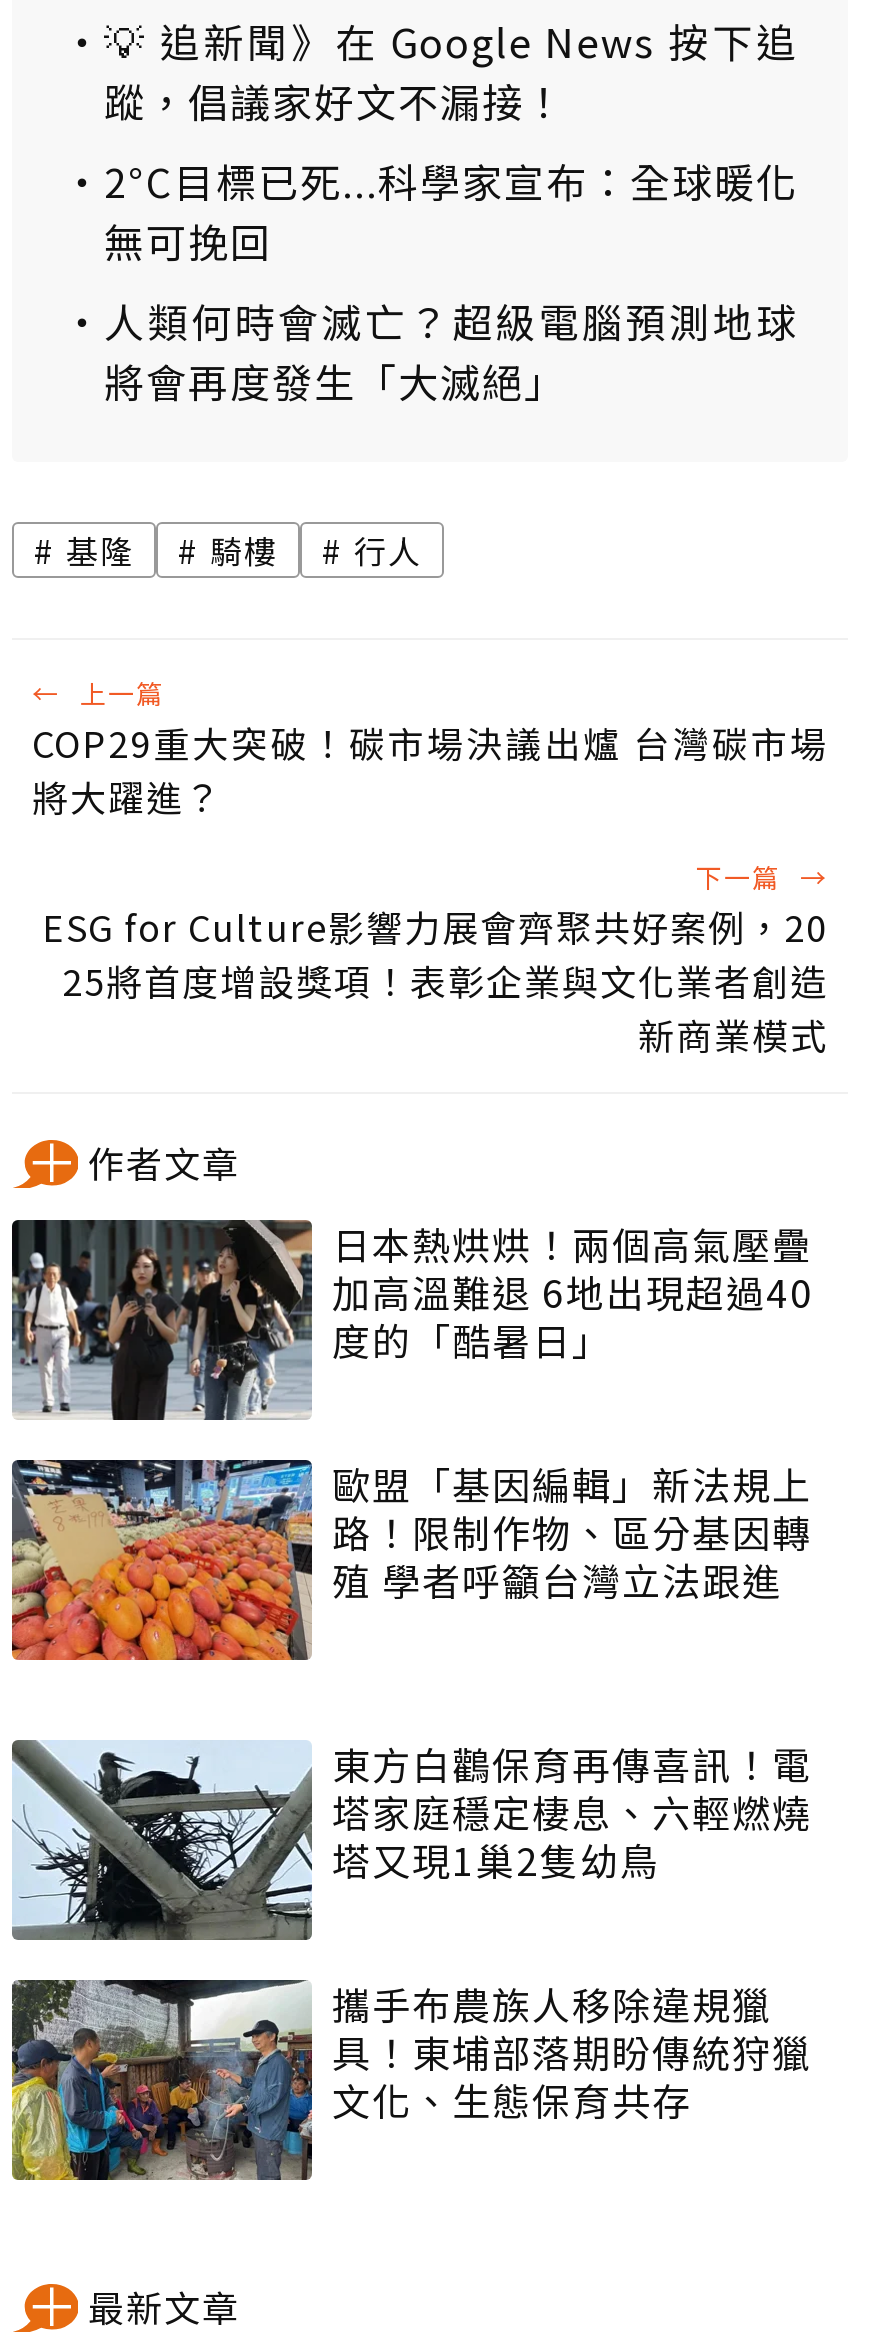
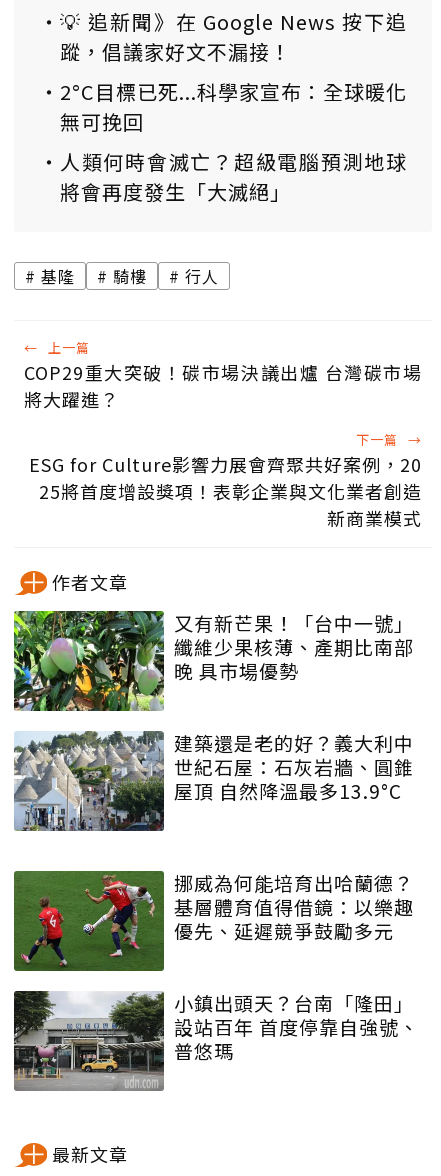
[10,1217,814,1422] [image] | 日本熱烘烘！兩個高氣壓疊 | 加高溫難退 6地出現超過40 | 度的「酷暑日」 -> [13,609,414,712] [image] | 又有新芒果！「台中一號」 | 纖維少果核薄、產期比南部 | 晚 具市場優勢
[10,1457,812,1662] [image] | 歐盟「基因編輯」新法規上 | 路！限制作物、區分基因轉 | 殖 學者呼籲台灣立法跟進 -> [14,729,414,832] [image] | 建築還是老的好？義大利中 | 世紀石屋：石灰岩牆、圓錐 | 屋頂 自然降溫最多13.9°C
[12,1737,812,1940] [image] | 東方白鸛保育再傳喜訊！電 | 塔家庭穩定棲息、六輕燃燒 | 塔又現1巢2隻幼鳥 -> [13,869,414,971] [image] | 挪威為何能培育出哈蘭德？ | 基層體育值得借鏡：以樂趣 | 優先、延遲競爭鼓勵多元
[10,1977,812,2182] [image] | 攜手布農族人移除違規獵 | 具！東埔部落期盼傳統狩獵 | 文化、生態保育共存 -> [13,989,419,1092] [image] | 小鎮出頭天？台南「隆田」 | 設站百年 首度停靠自強號、 | 普悠瑪

